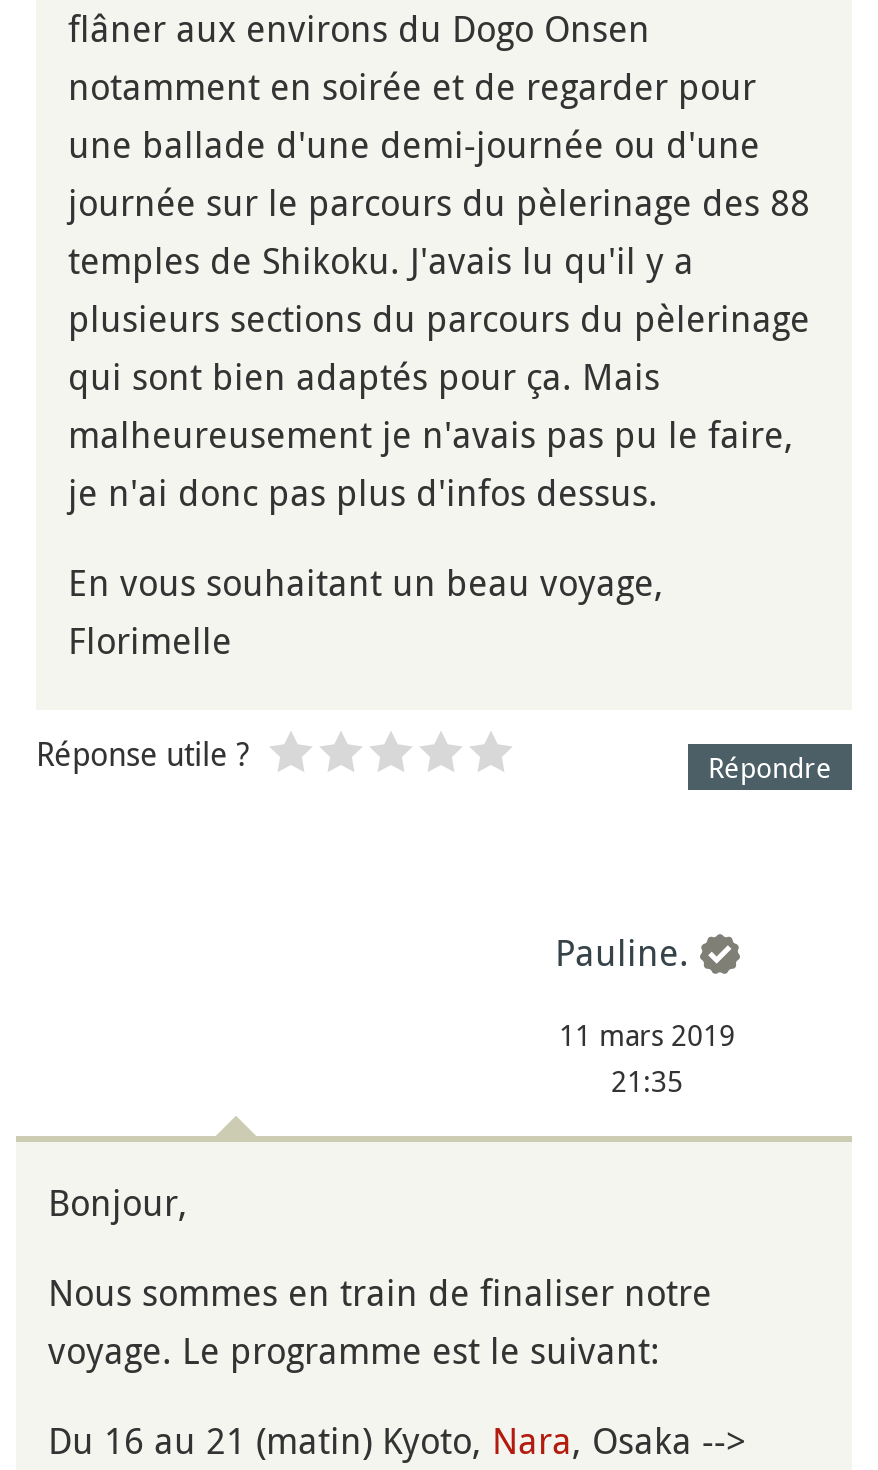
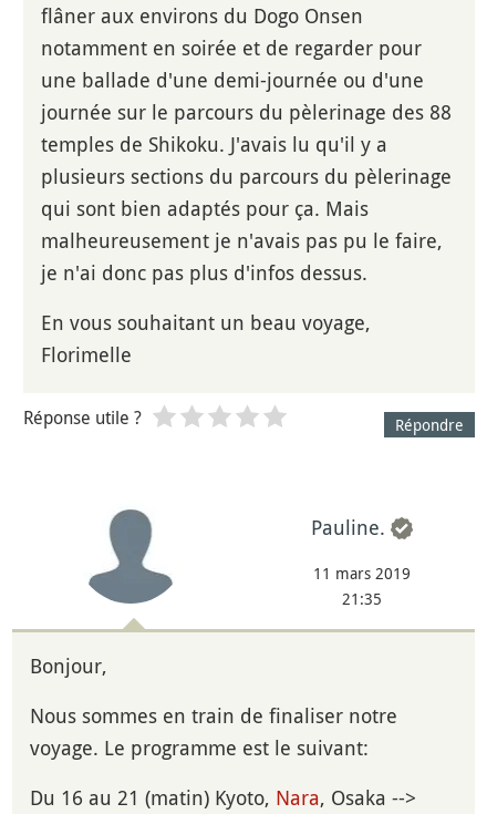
none -> [87,508,174,605] [image]

